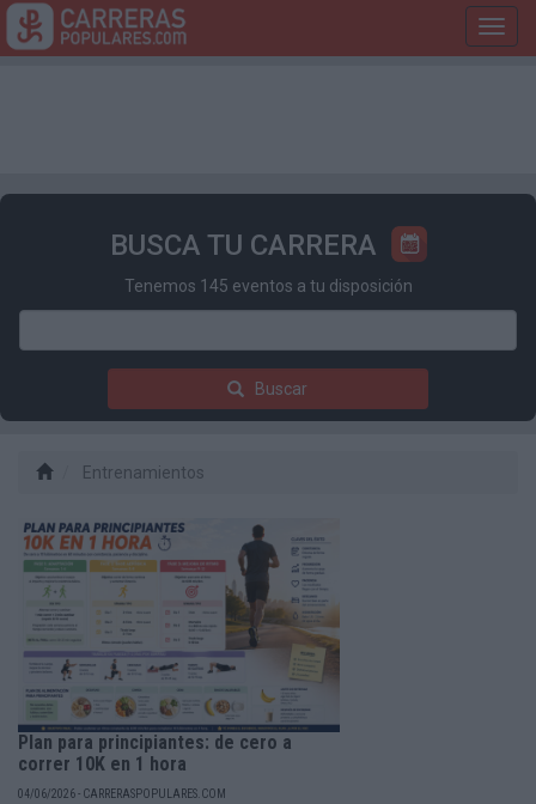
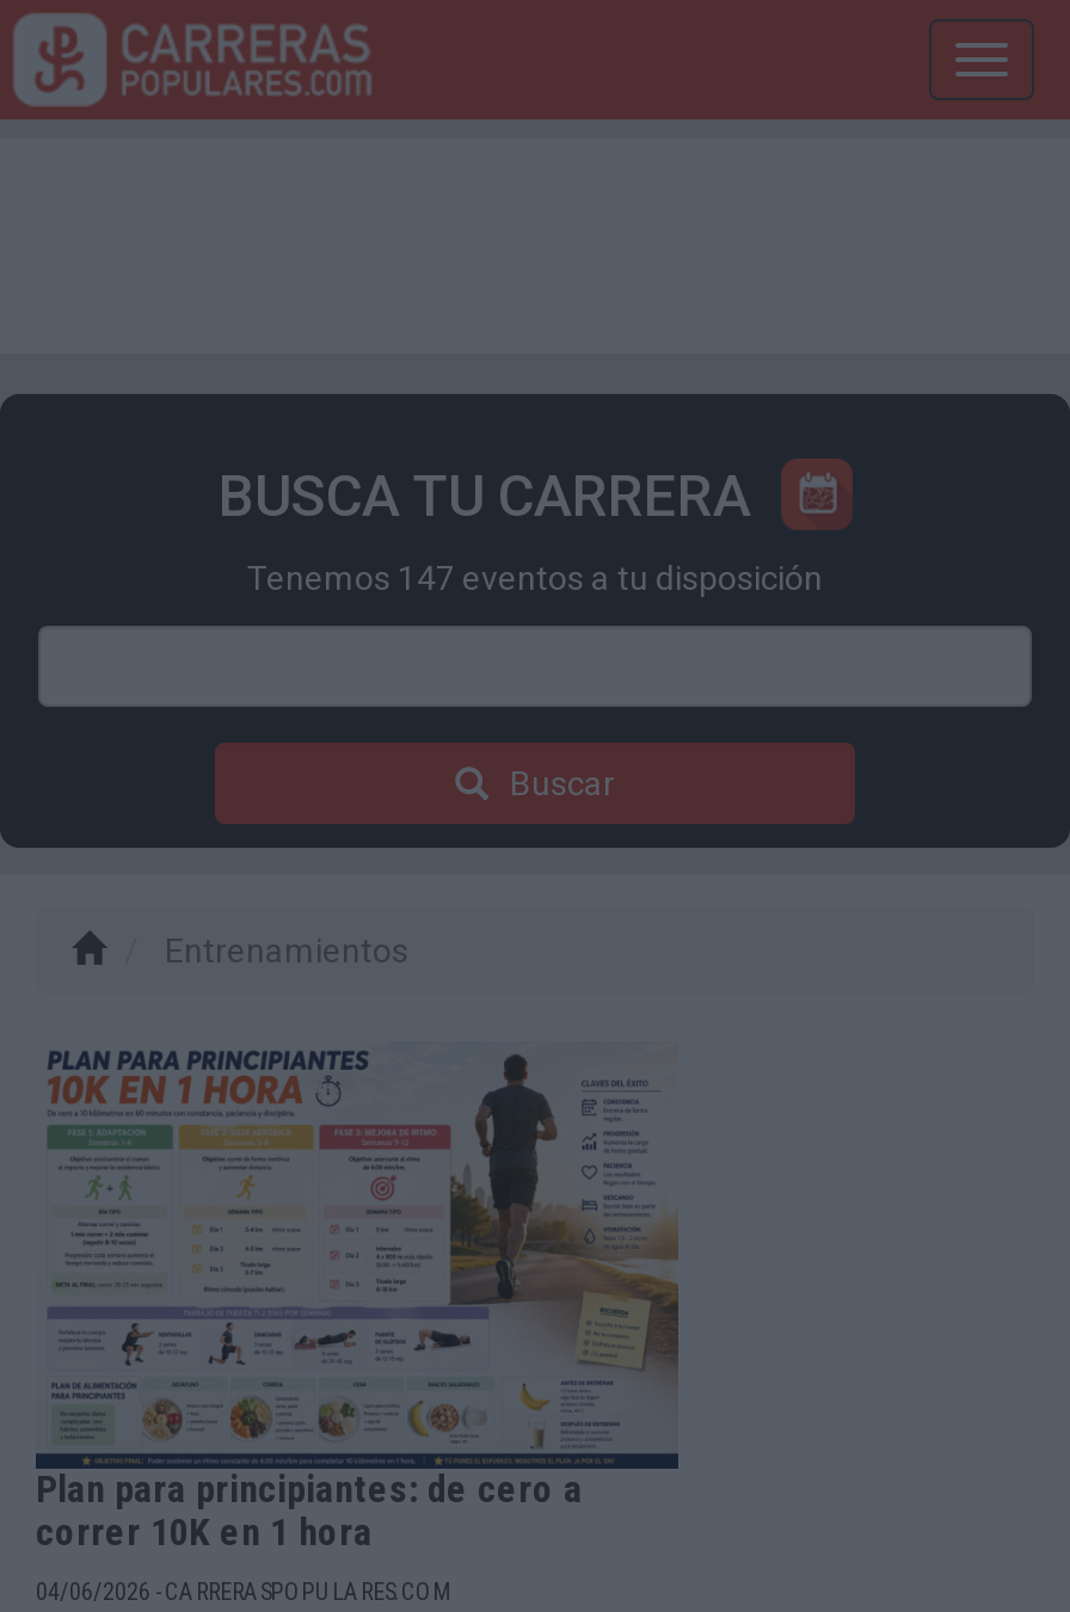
[124,277,412,296] Tenemos 145 eventos a tu disposición -> [247,559,823,598] Tenemos 147 eventos a tu disposición

